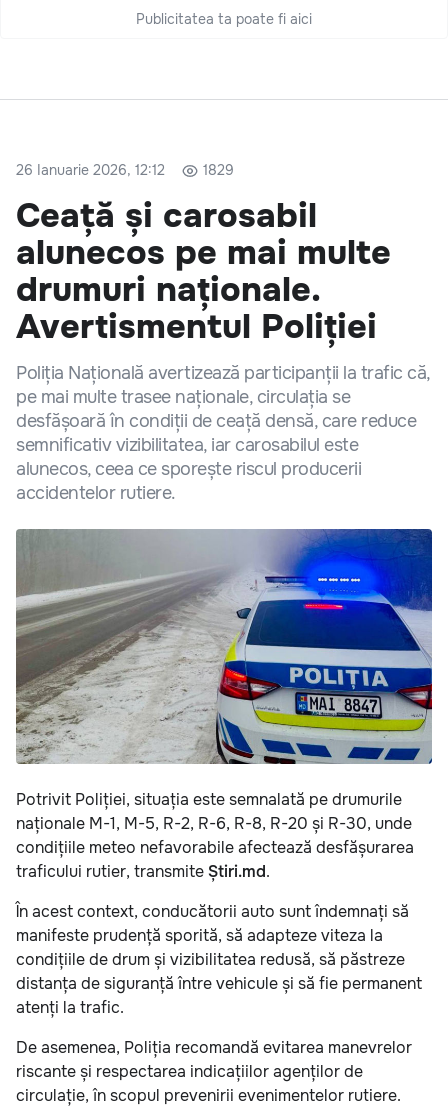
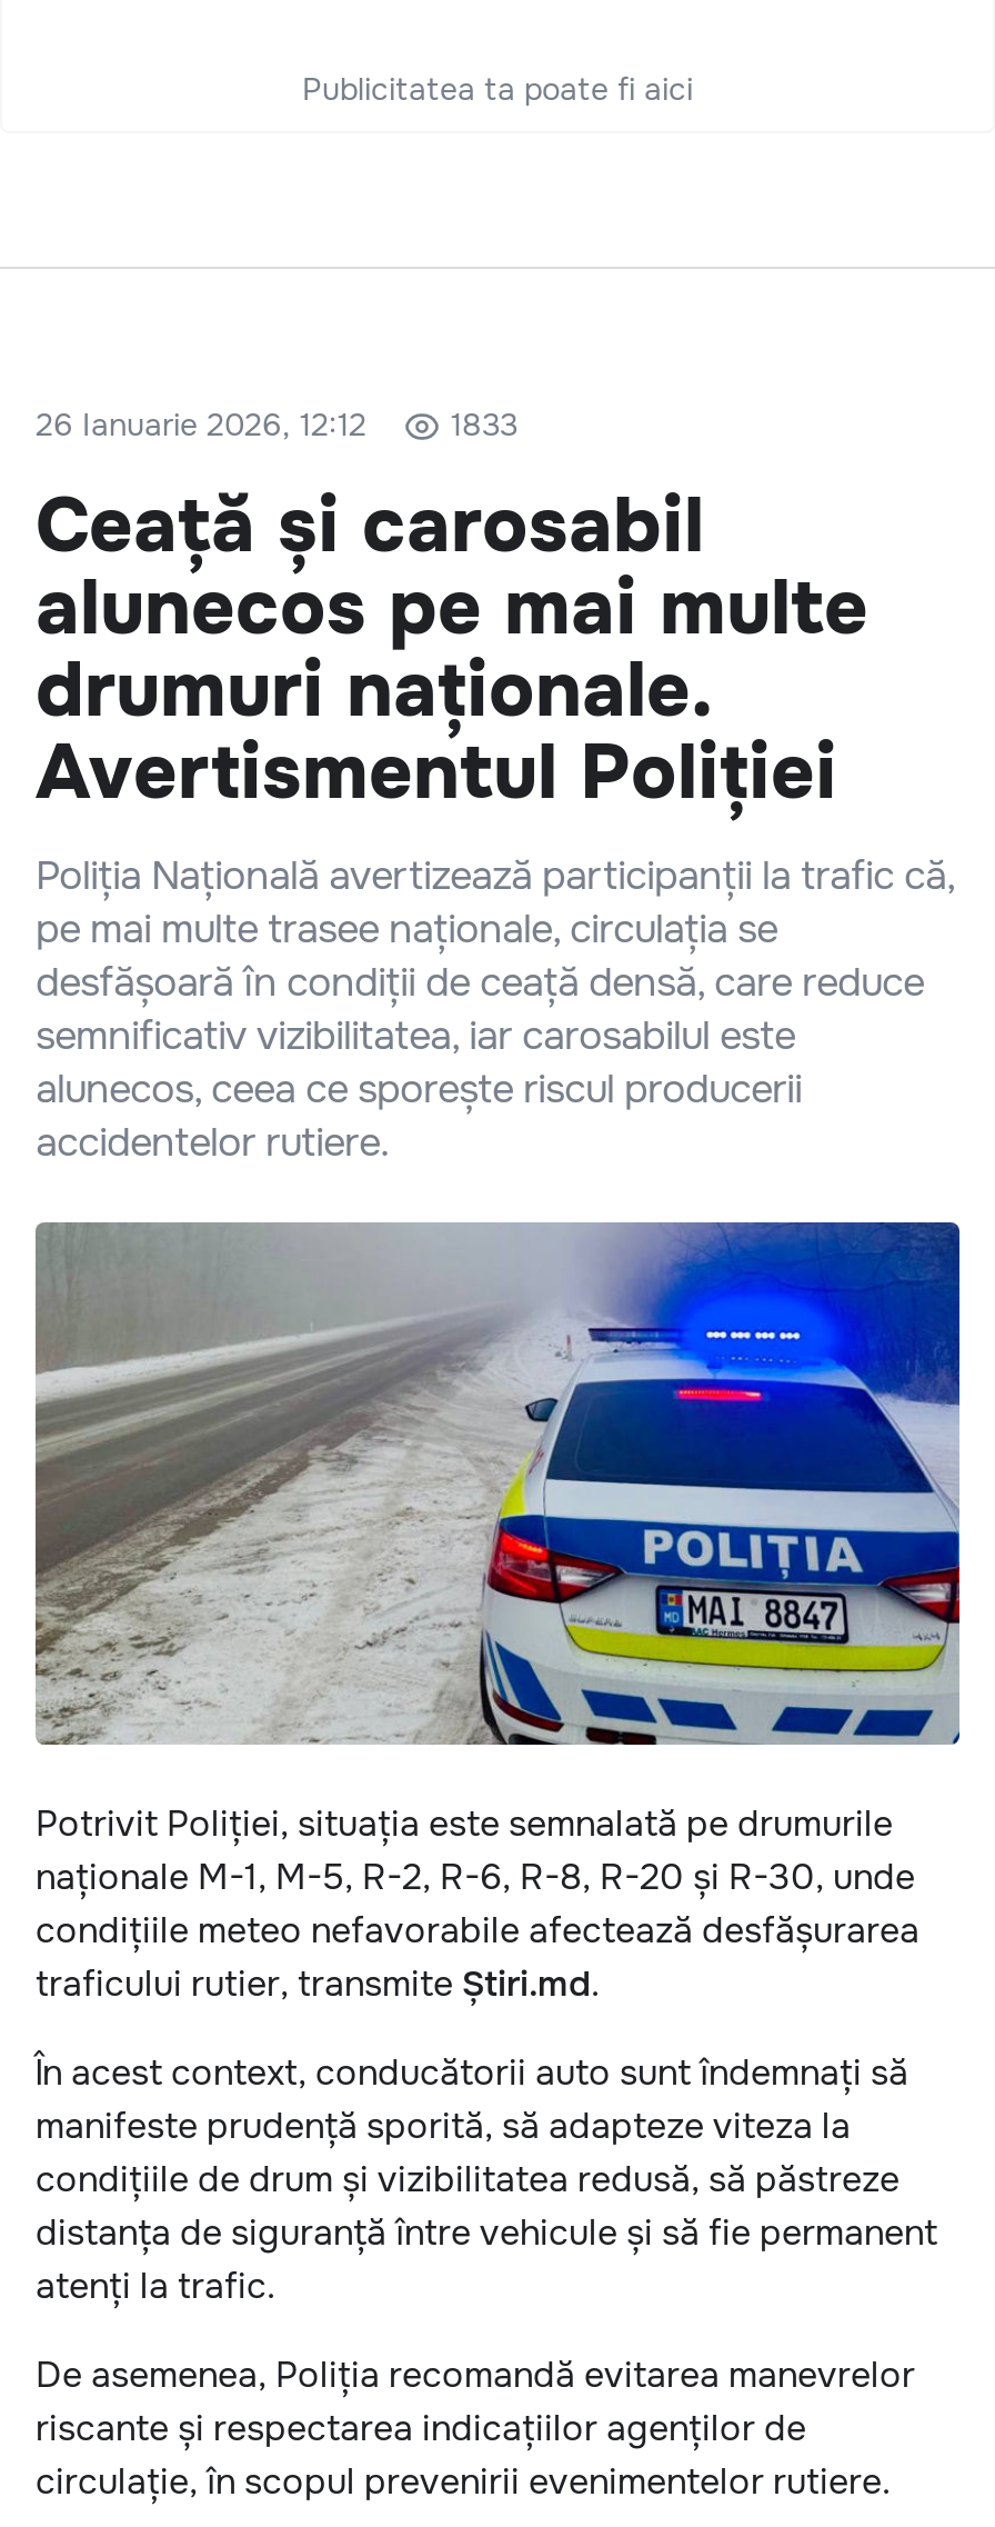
[203,161,234,179] 1829 -> [451,405,517,445] 1833

